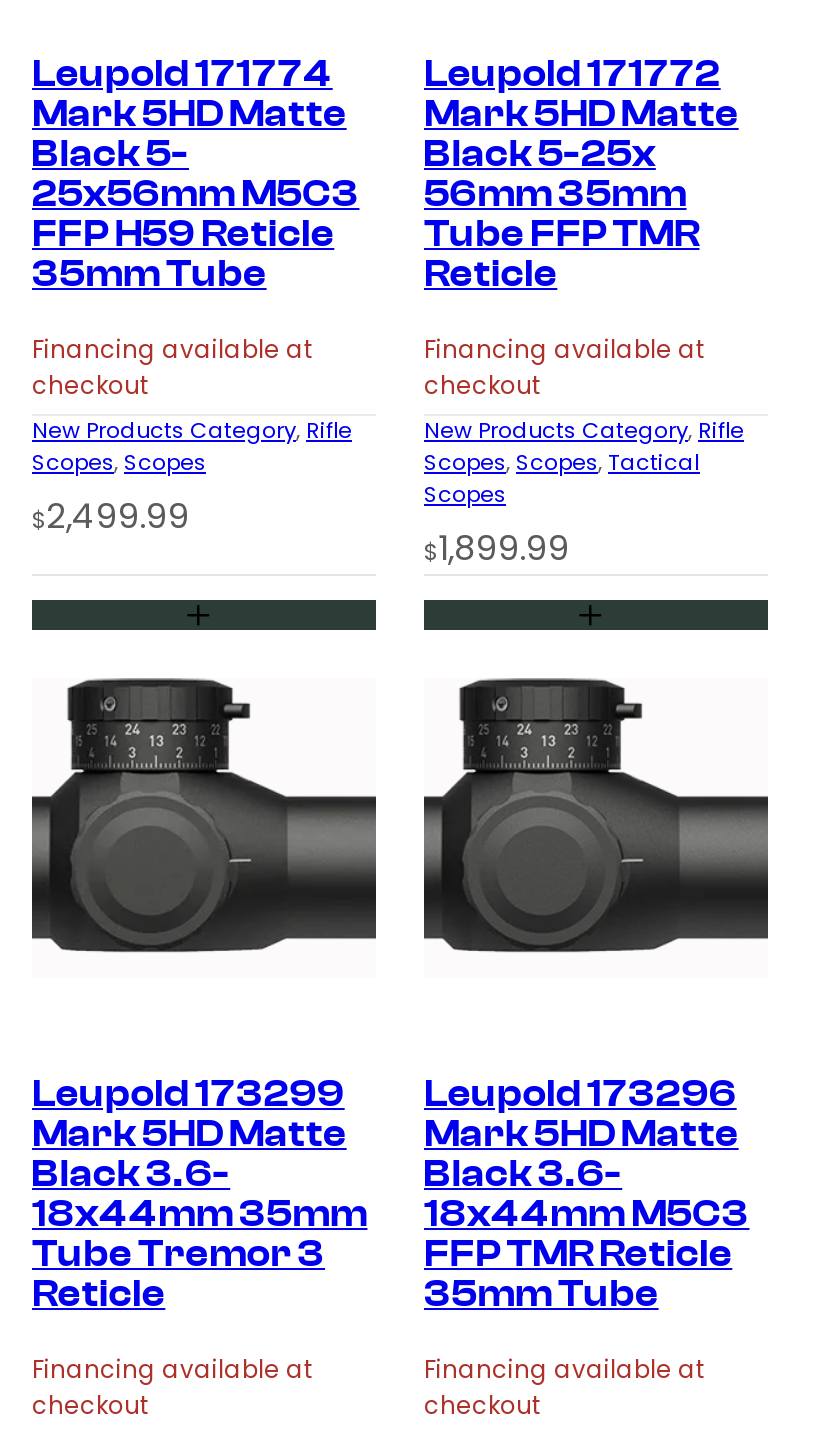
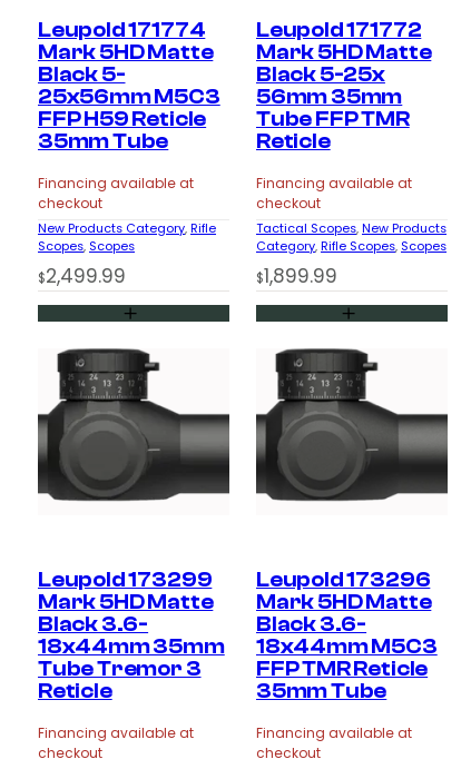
[424,415,744,509] New Products Category, Rifle | Scopes, Scopes, Tactical | Scopes -> [256,220,447,254] Tactical Scopes, New Products | Category, Rifle Scopes, Scopes

